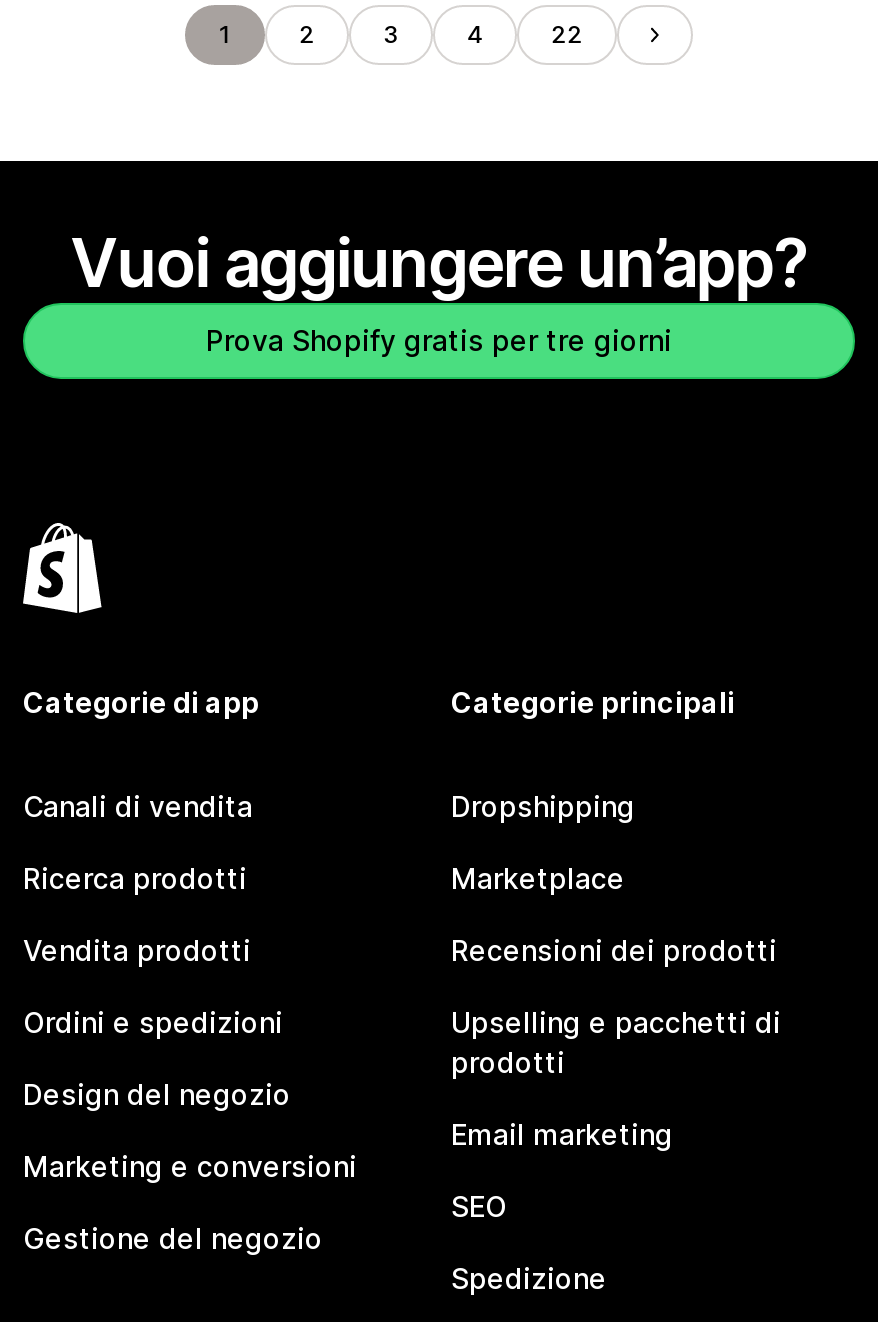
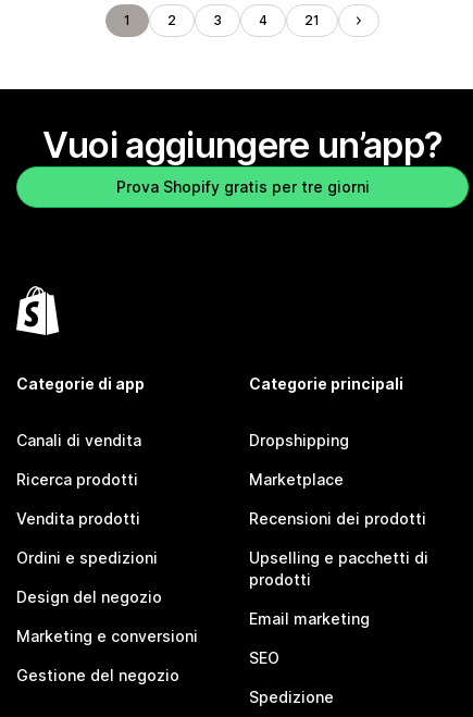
[551,19,583,49] 22 -> [304,12,319,28] 21

